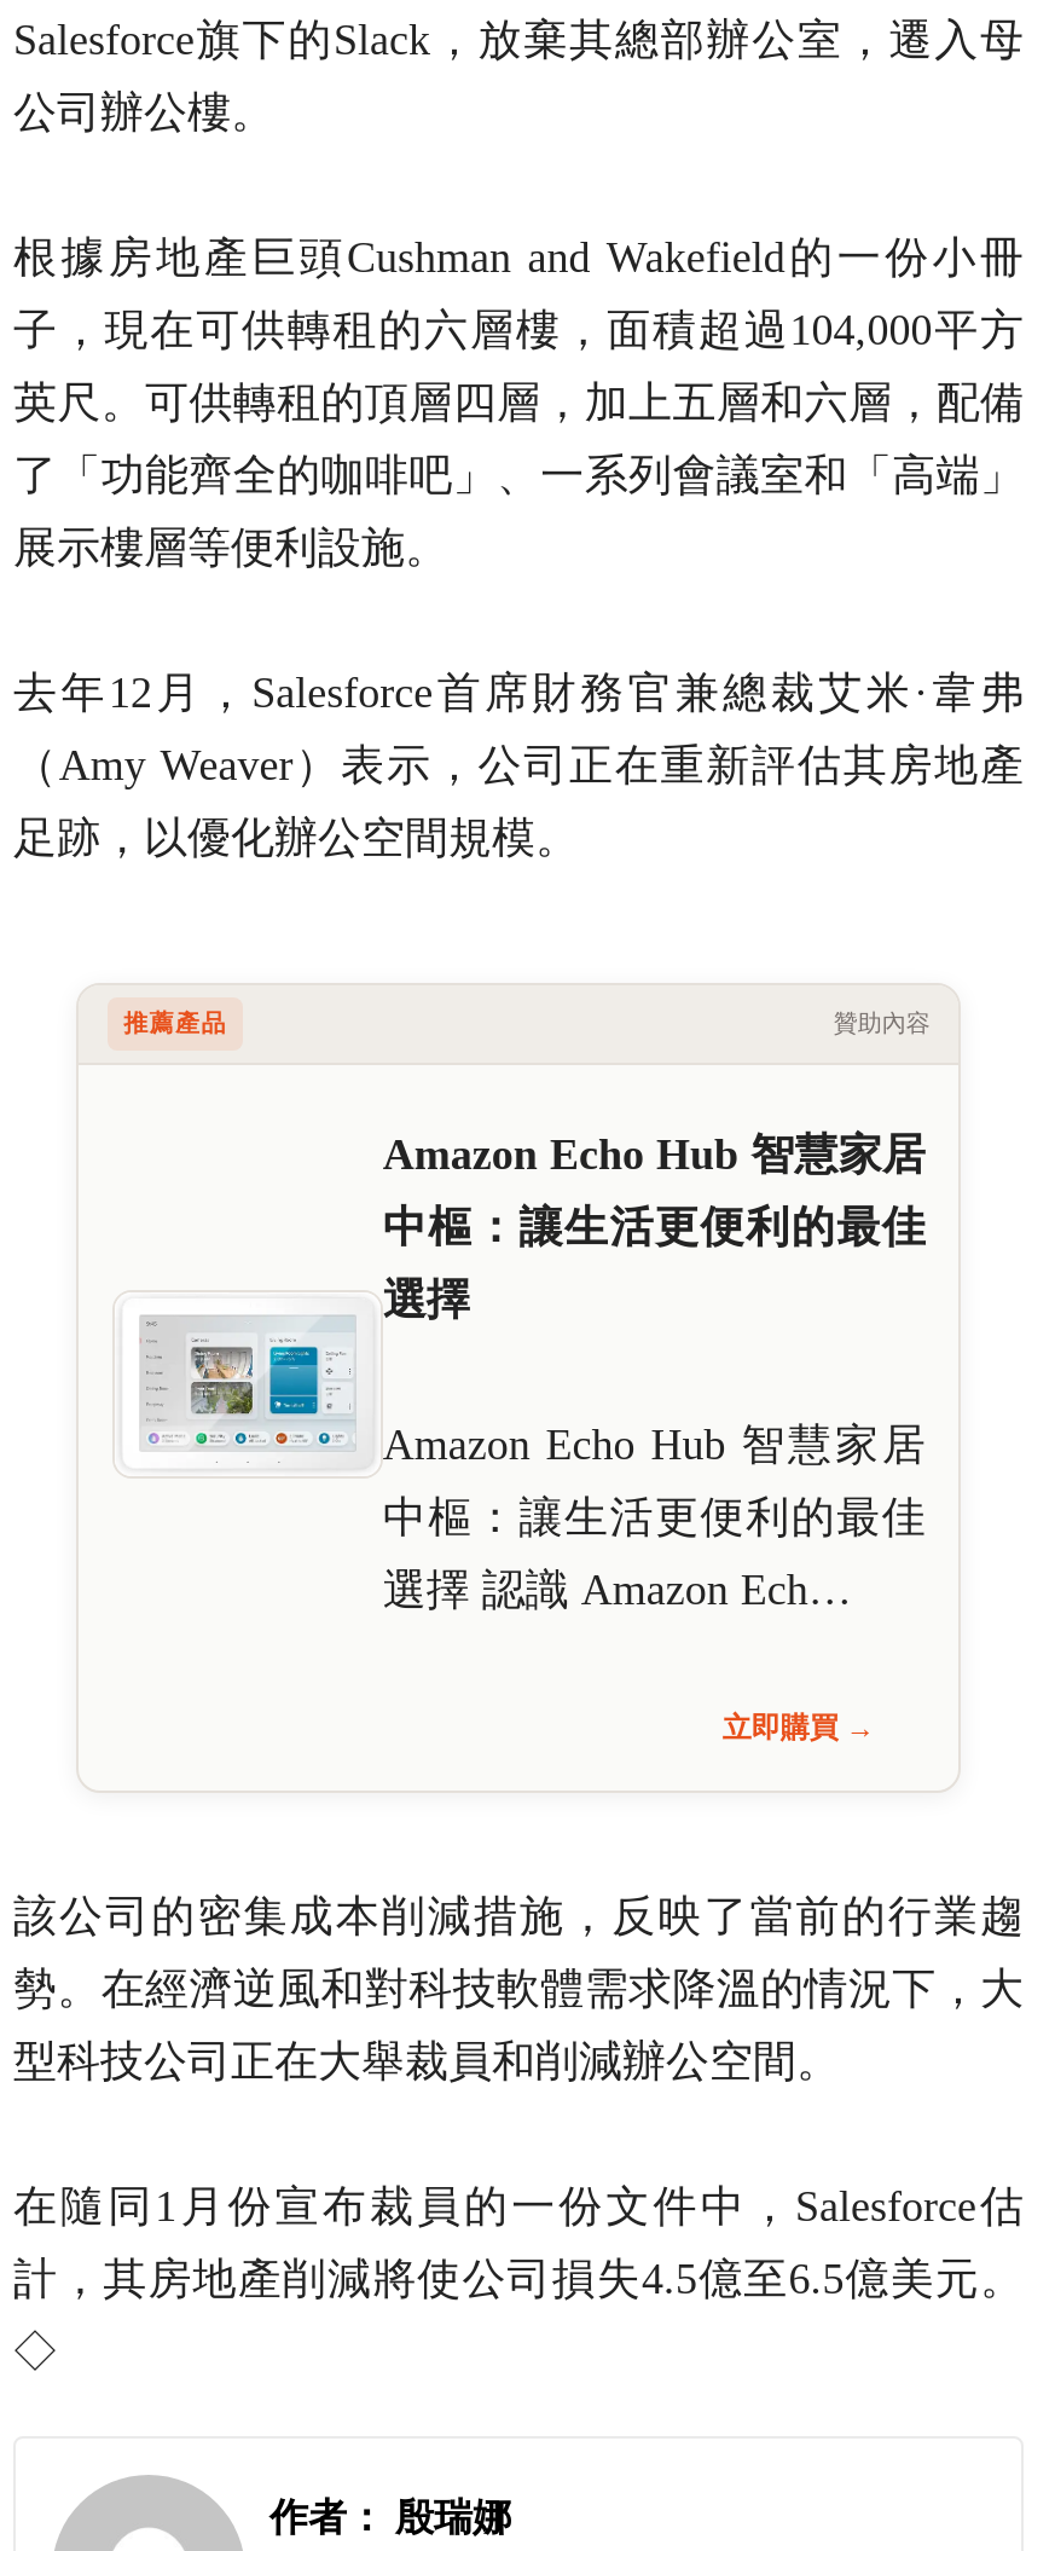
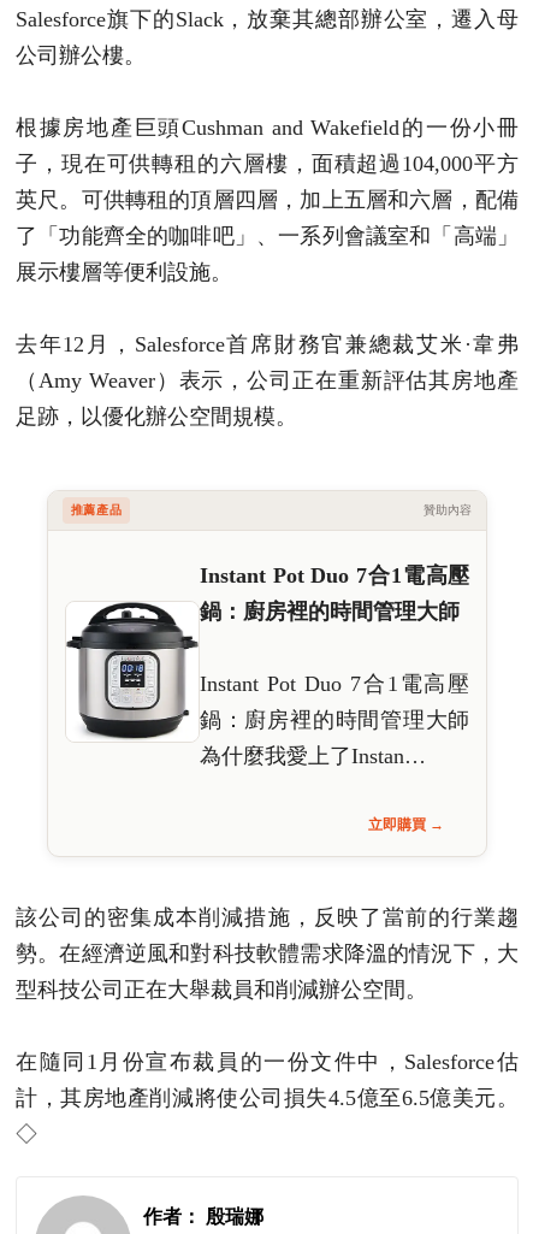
[141,1131,925,1615] [image] | Amazon Echo Hub 智慧家居 | 中樞：讓生活更便利的最佳 | 選擇 | Amazon Echo Hub 智慧家居 | 中樞：讓生活更便利的最佳 | 選擇 認識 Amazon Ech… -> [65,563,470,768] [image] | Instant Pot Duo 7合1電高壓 | 鍋：廚房裡的時間管理大師 | Instant Pot Duo 7合1電高壓 | 鍋：廚房裡的時間管理大師 | 為什麼我愛上了Instan…

